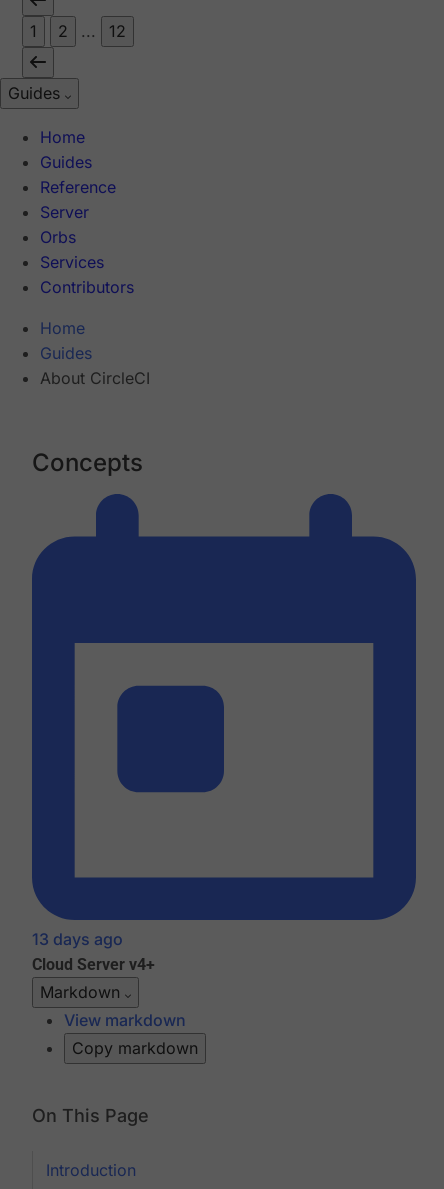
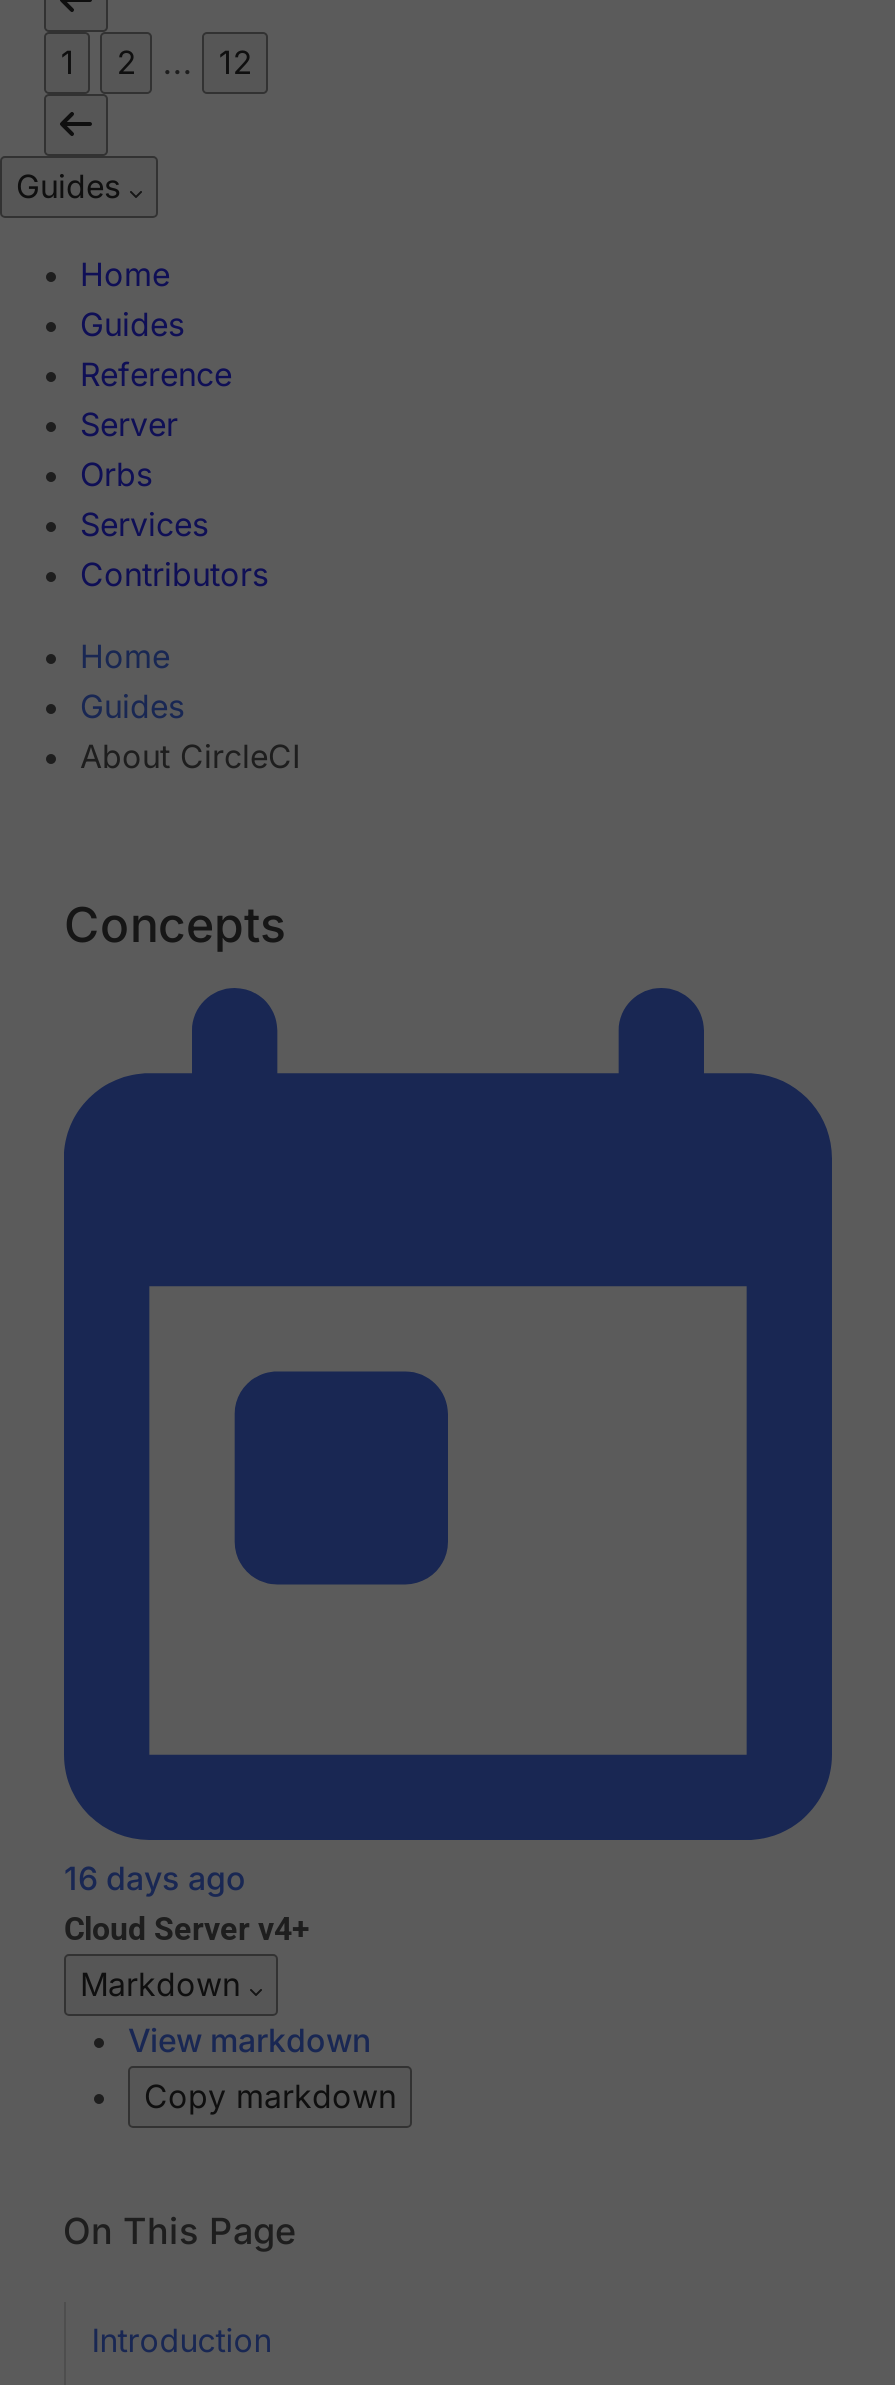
[32,929,123,949] 13 days ago -> [64,1859,246,1899] 16 days ago

